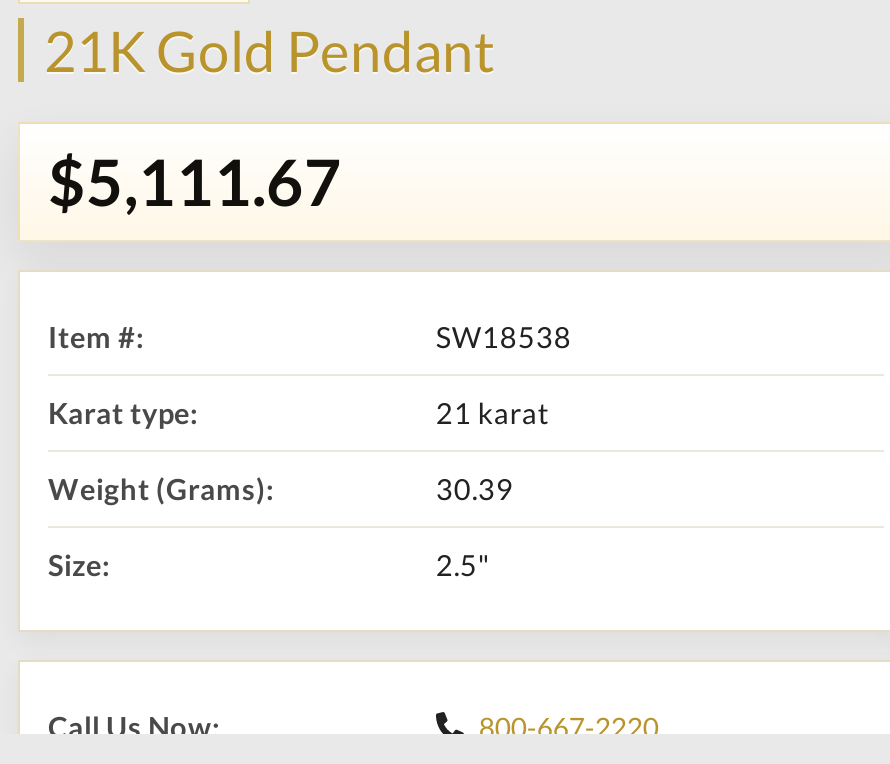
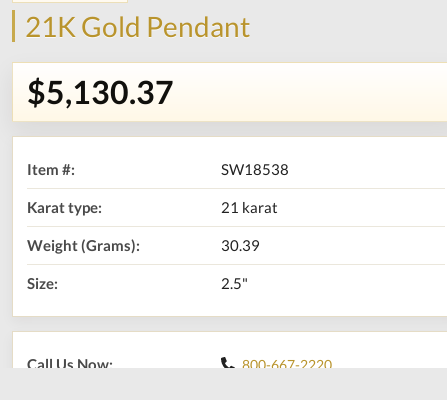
[48,142,342,220] $5,111.67 -> [27,72,174,111] $5,130.37

